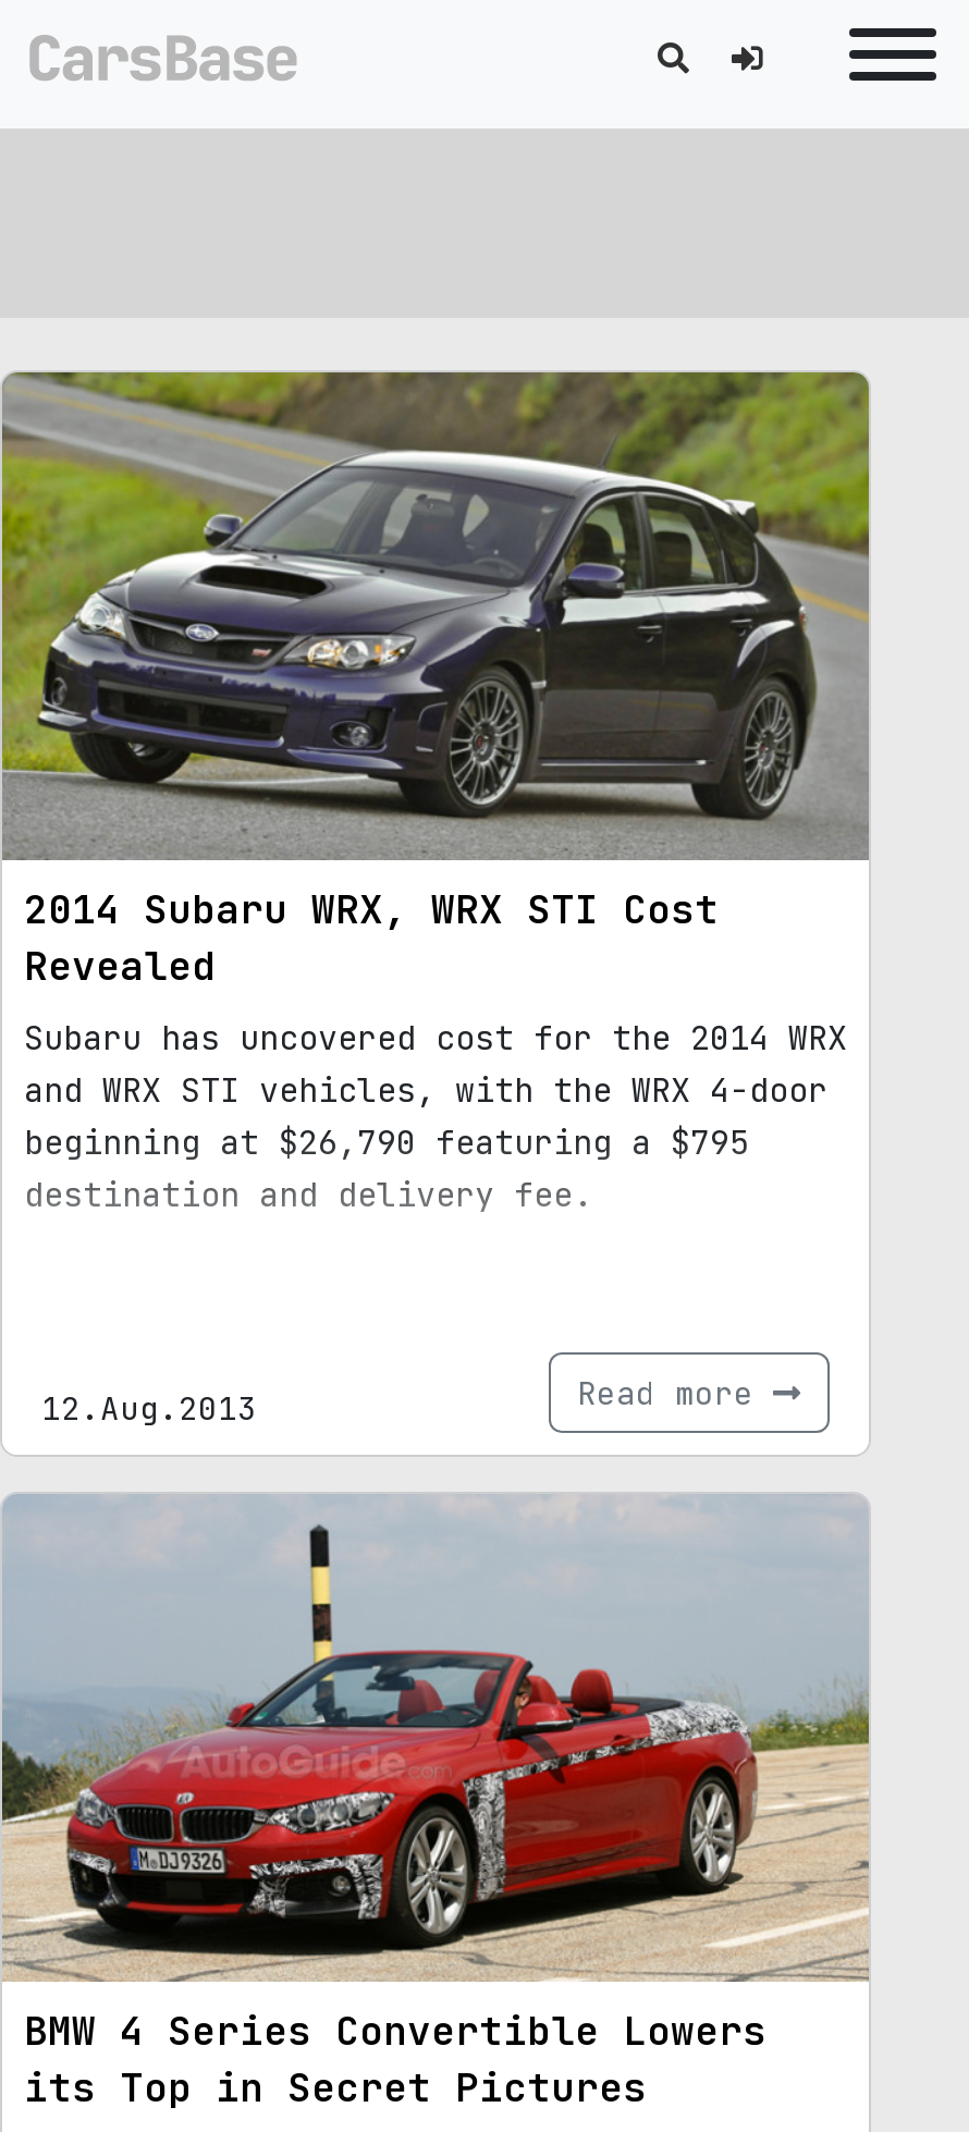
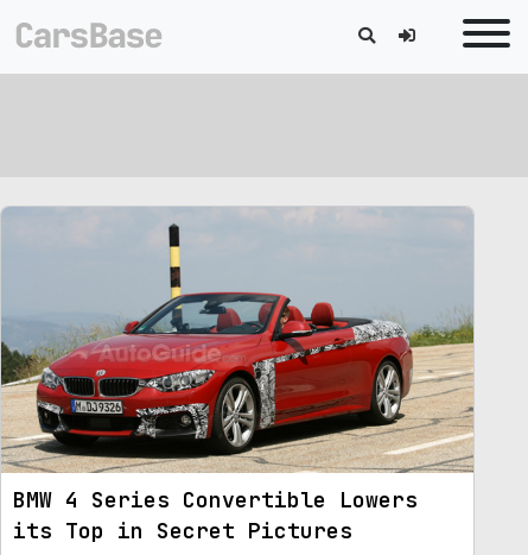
[7,370,871,1217] [image] | 2014 Subaru WRX, WRX STI Cost | Revealed | Subaru has uncovered cost for the 2014 WRX | and WRX STI vehicles, with the WRX 4-door | beginning at $26,790 featuring a $795 | destination and delivery fee. -> none
[41,1372,773,1428] 12.Aug.2013 | Read more -> none

